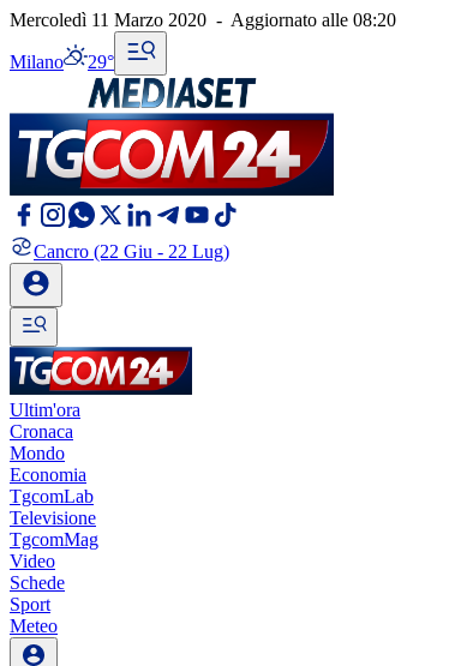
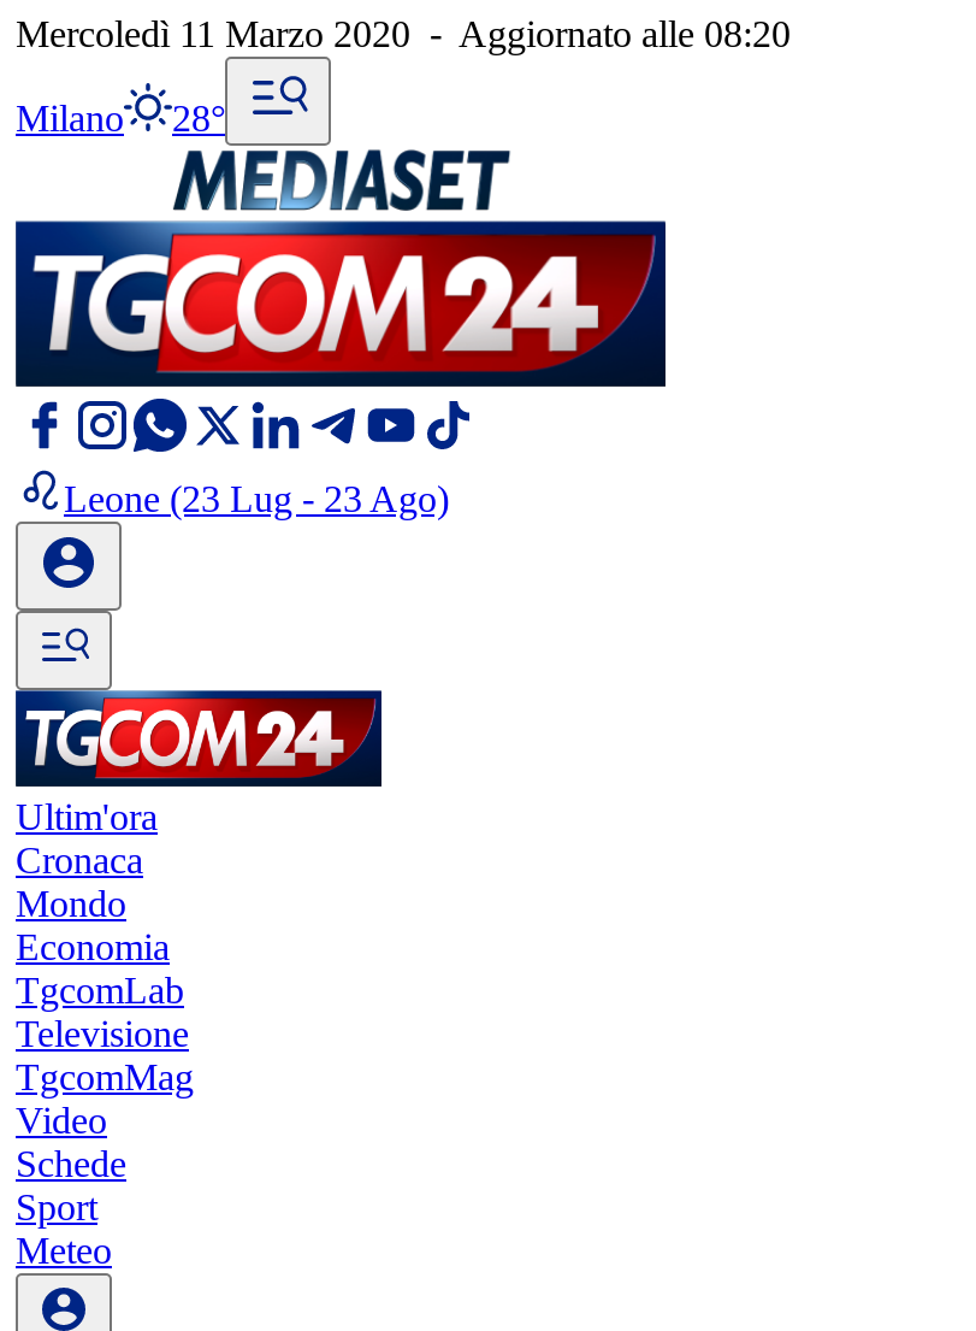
[10,52,114,72] Milano 29° -> [16,98,225,139] Milano 28°
[34,241,229,262] Cancro (22 Giu - 22 Lug) -> [64,478,449,519] Leone (23 Lug - 23 Ago)

